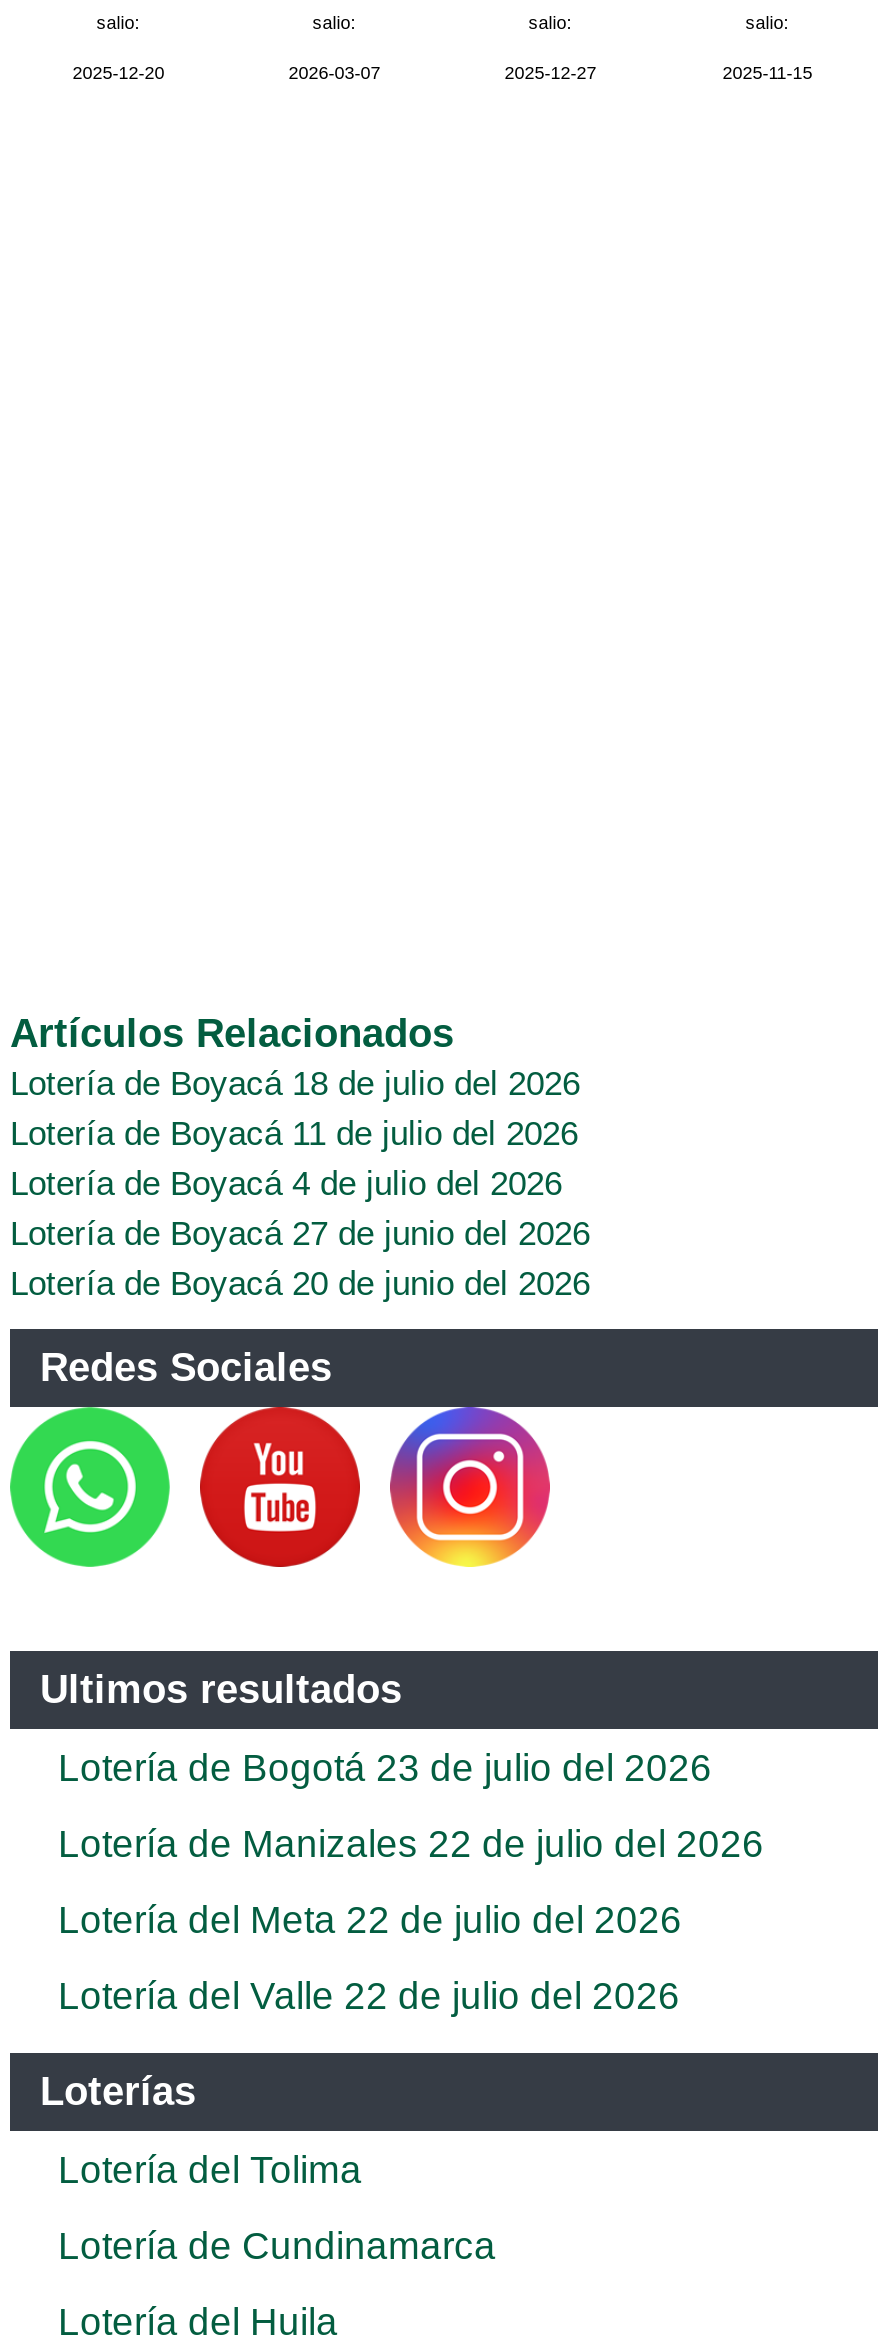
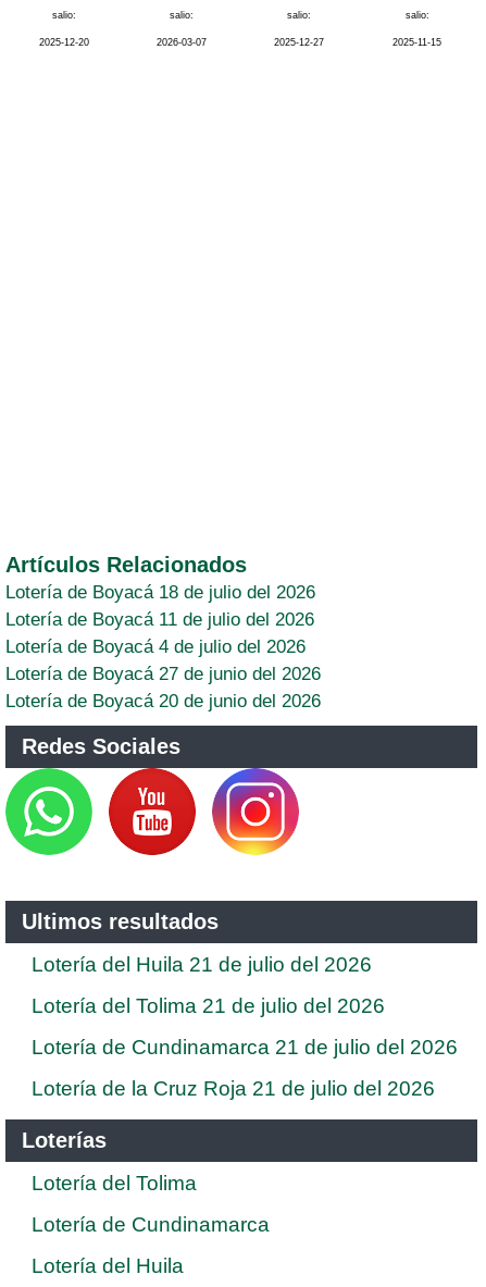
[58,1747,712,1789] Lotería de Bogotá 23 de julio del 2026 -> [32,953,372,976] Lotería del Huila 21 de julio del 2026
[58,1823,764,1865] Lotería de Manizales 22 de julio del 2026 -> [32,994,385,1017] Lotería del Tolima 21 de julio del 2026
[58,1899,682,1941] Lotería del Meta 22 de julio del 2026 -> [32,1036,458,1059] Lotería de Cundinamarca 21 de julio del 2026
[58,1975,680,2017] Lotería del Valle 22 de julio del 2026 -> [32,1077,435,1100] Lotería de la Cruz Roja 21 de julio del 2026

